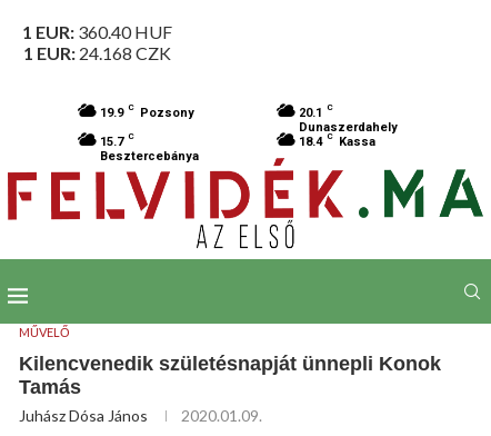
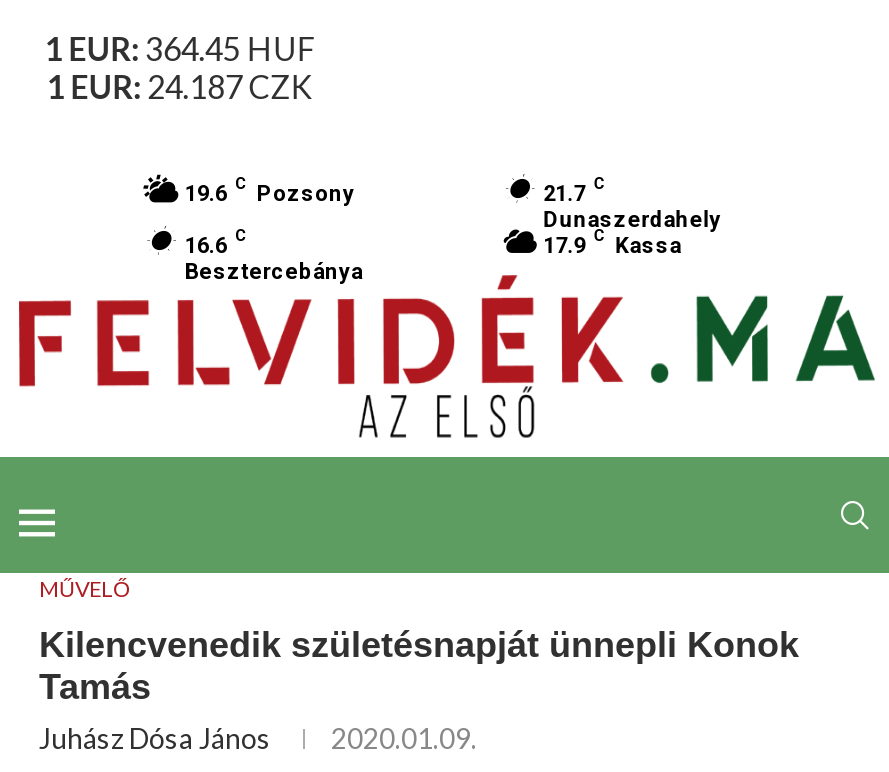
[22,21,172,42] 1 EUR: 360.40 HUF -> [45,29,315,67] 1 EUR: 364.45 HUF
[23,42,171,63] 1 EUR: 24.168 CZK -> [47,67,313,105] 1 EUR: 24.187 CZK
[100,102,194,120] 19.9 C Pozsony -> [185,175,355,207] 19.6 C Pozsony
[299,102,333,120] 20.1 C -> [543,175,605,207] 21.7 C
[100,131,134,149] 15.7 C -> [185,227,247,259] 16.6 C
[299,131,376,149] 18.4 C Kassa -> [543,227,681,259] 17.9 C Kassa

